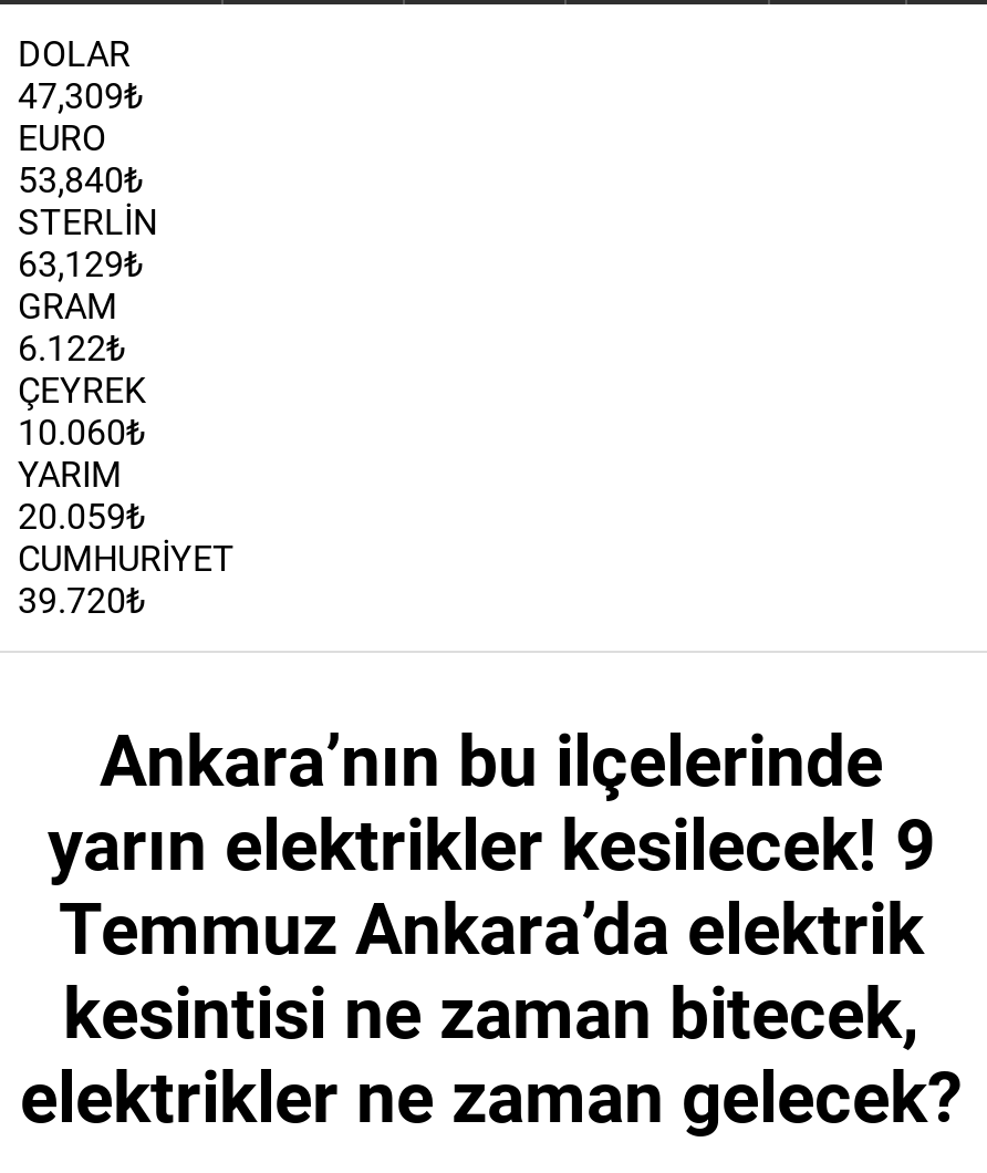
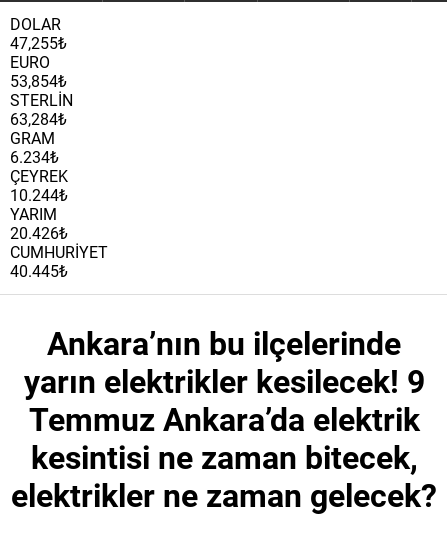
[18,75,144,118] 47,309₺ -> [10,34,67,53] 47,255₺
[18,160,144,202] 53,840₺ -> [10,72,67,91] 53,854₺
[18,244,144,286] 63,129₺ -> [10,110,67,129] 63,284₺
[18,328,126,370] 6.122₺ -> [10,148,59,167] 6.234₺
[18,412,146,454] 10.060₺ -> [10,186,68,205] 10.244₺
[18,496,146,538] 20.059₺ -> [10,224,68,243] 20.426₺
[18,580,146,622] 39.720₺ -> [10,262,68,281] 40.445₺

